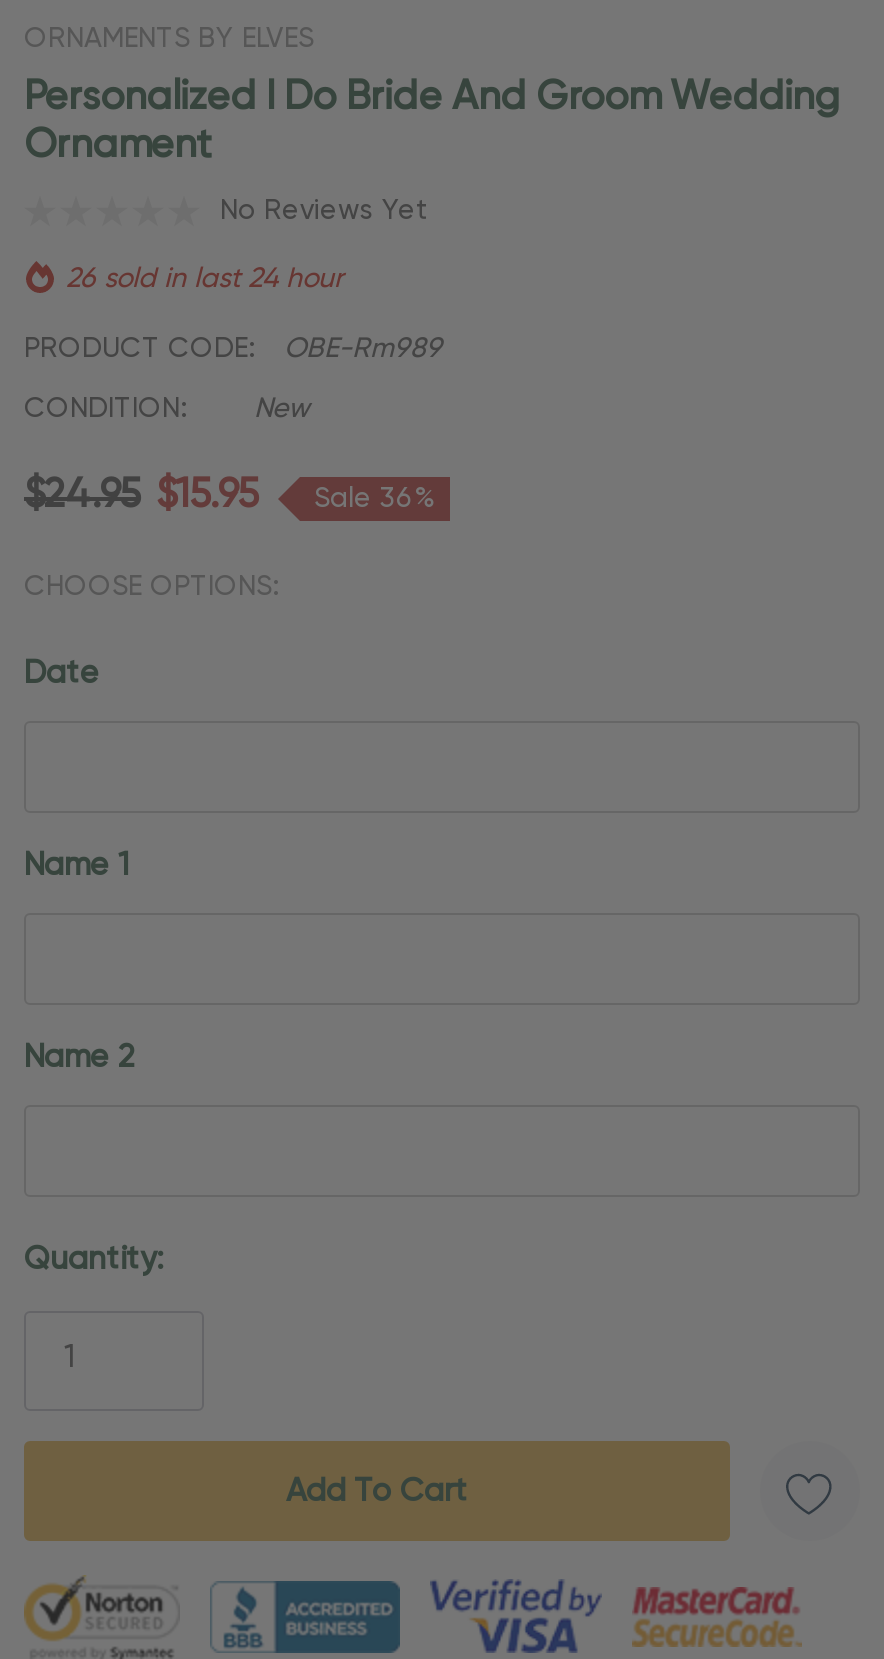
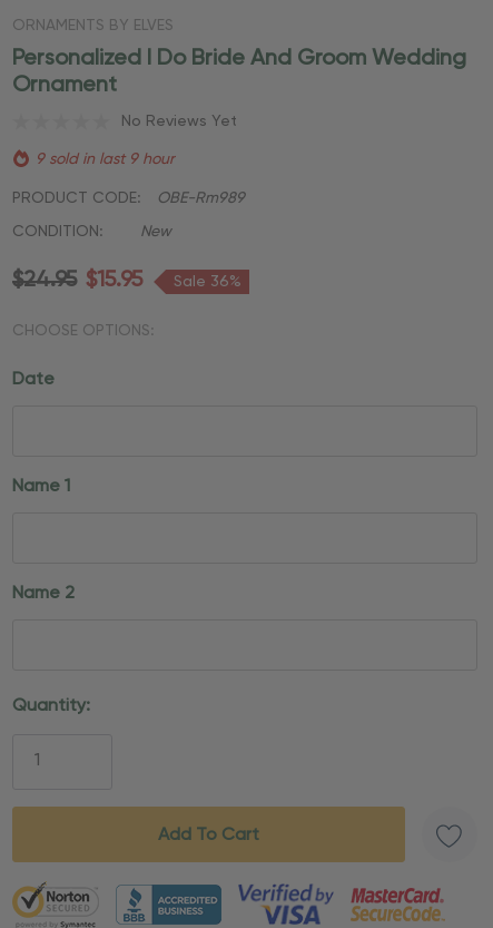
[66,264,344,292] 26 sold in last 24 hour -> [36,151,175,167] 9 sold in last 9 hour

